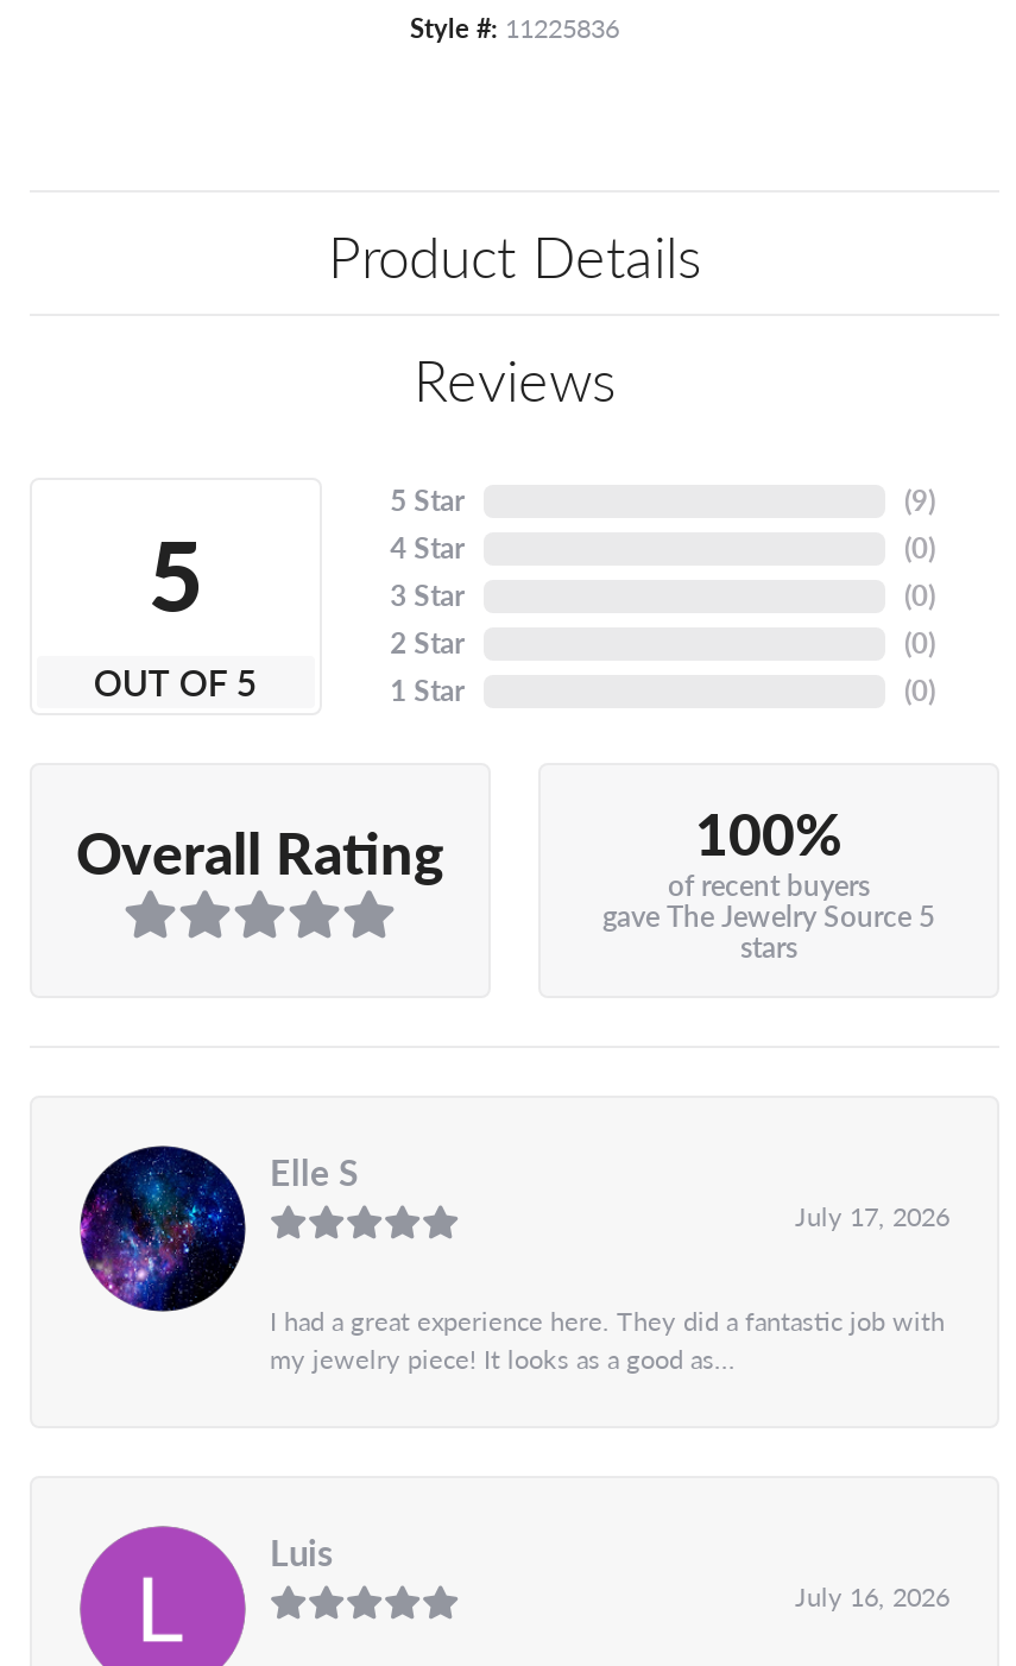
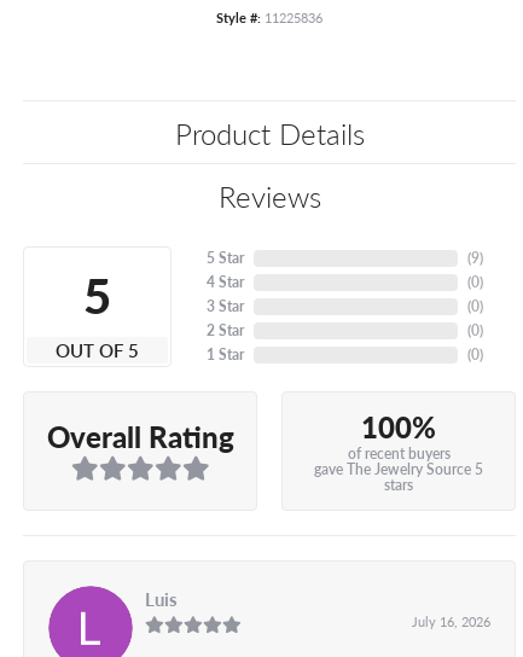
[80,1143,949,1376] [image] | Elle S | July 17, 2026 | I had a great experience here. They did a fantastic job with | my jewelry piece! It looks as a good as... -> none

